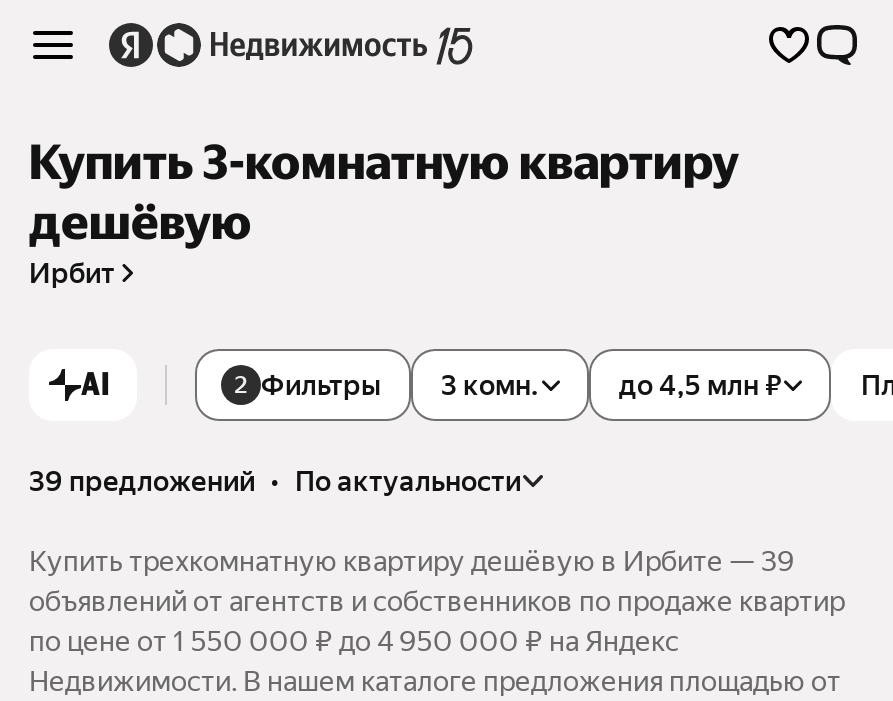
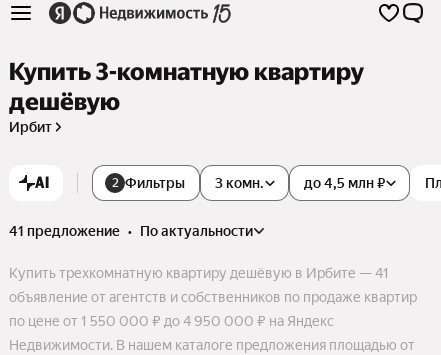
[29,465,521,497] 39 предложений • по актуальности -> [9,223,253,239] 41 предложение • по актуальности
[29,545,795,577] Купить трехкомнатную квартиру дешёвую в Ирбите — 39 -> [9,265,389,281] Купить трехкомнатную квартиру дешёвую в Ирбите — 41
[29,585,845,617] объявлений от агентств и собственников по продаже квартир -> [9,289,417,305] объявление от агентств и собственников по продаже квартир

